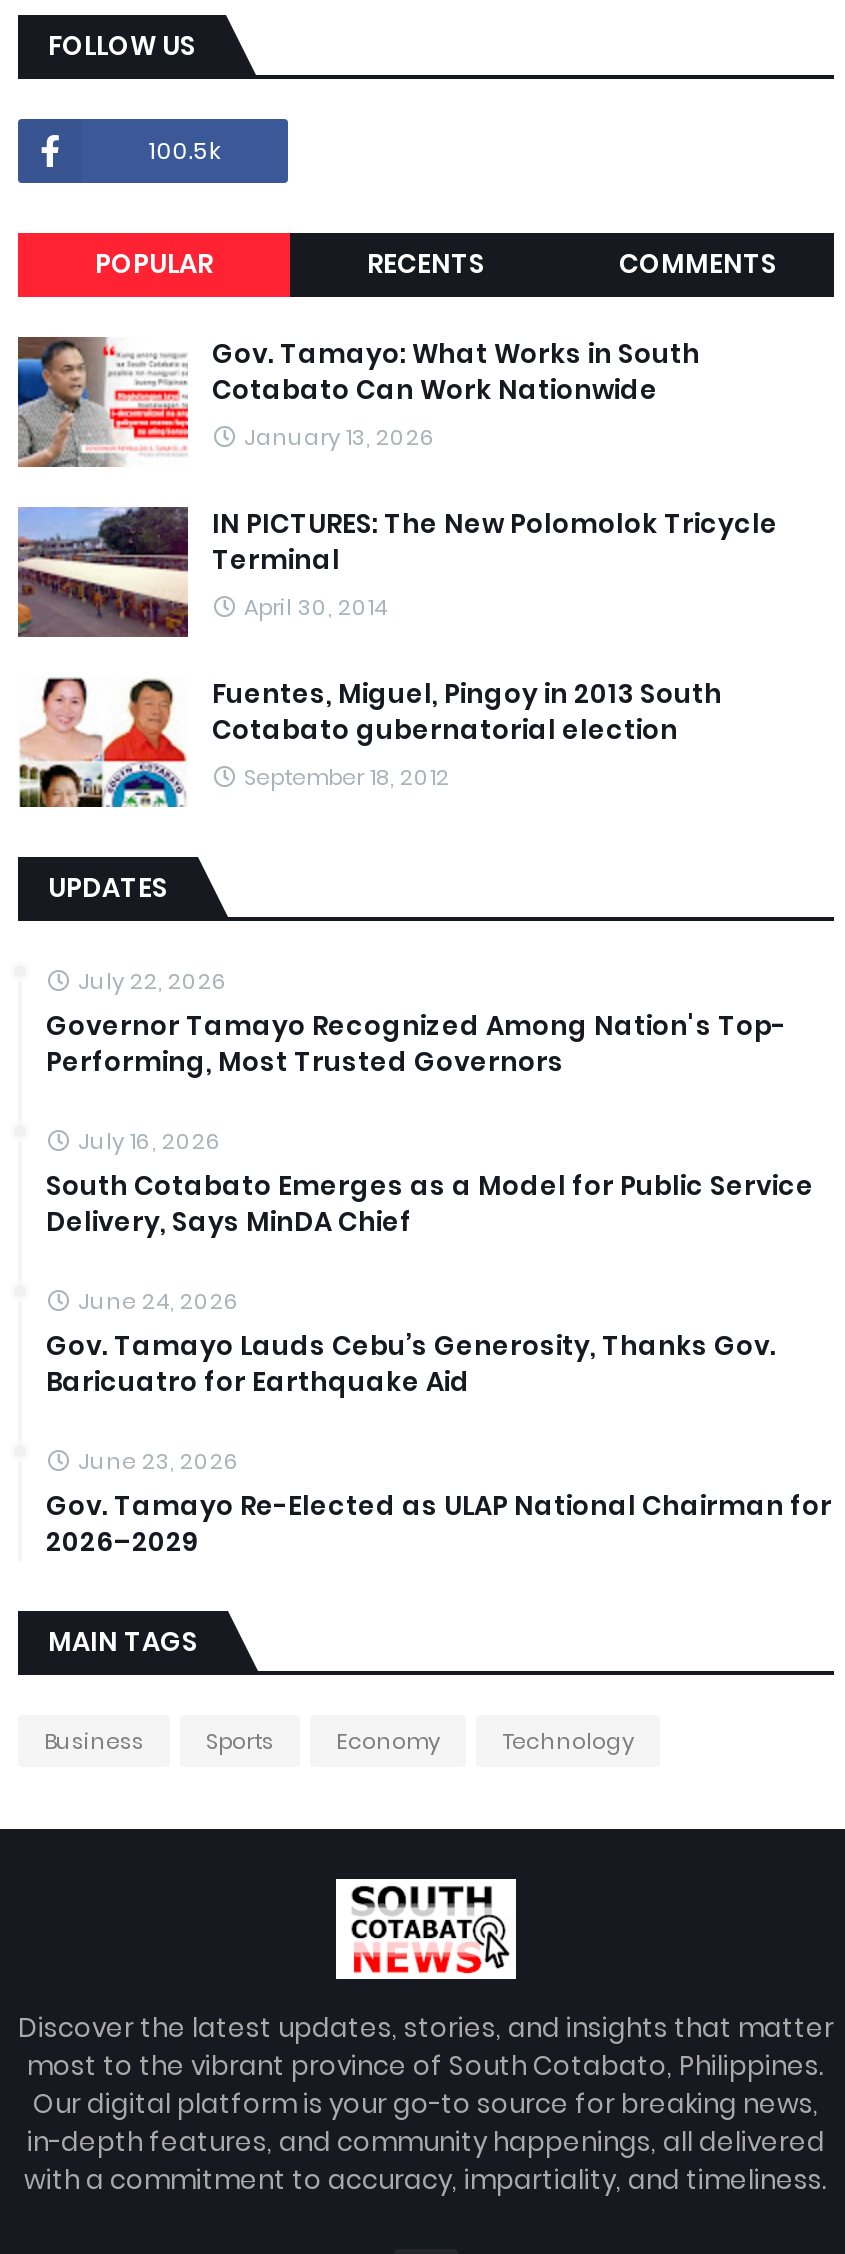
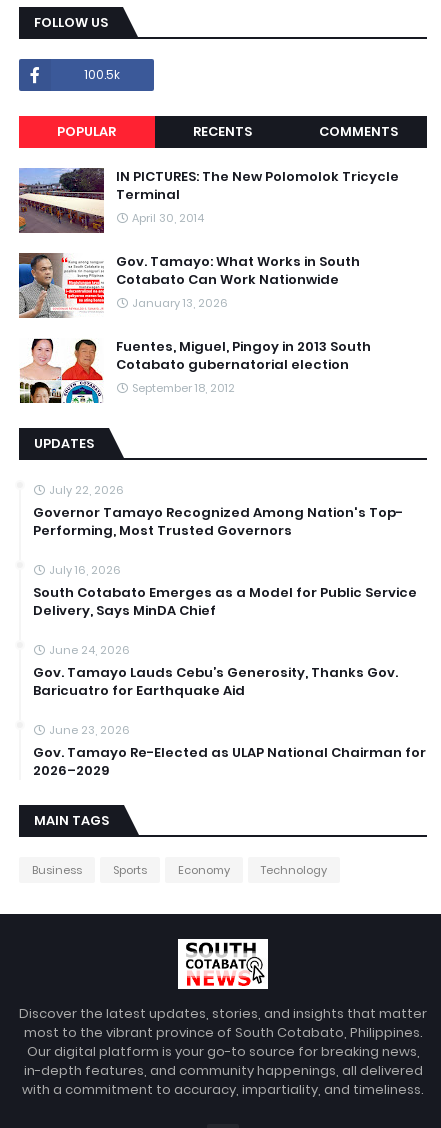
moved [16,335,700,467] -> [18,252,360,318]: [image] | Gov. Tamayo: What Works in South | Cotabato Can Work Nationwide | January 13, 2026
moved [14,505,778,639] -> [17,167,399,234]: [image] | IN PICTURES: The New Polomolok Tricycle | Terminal | April 30, 2014

